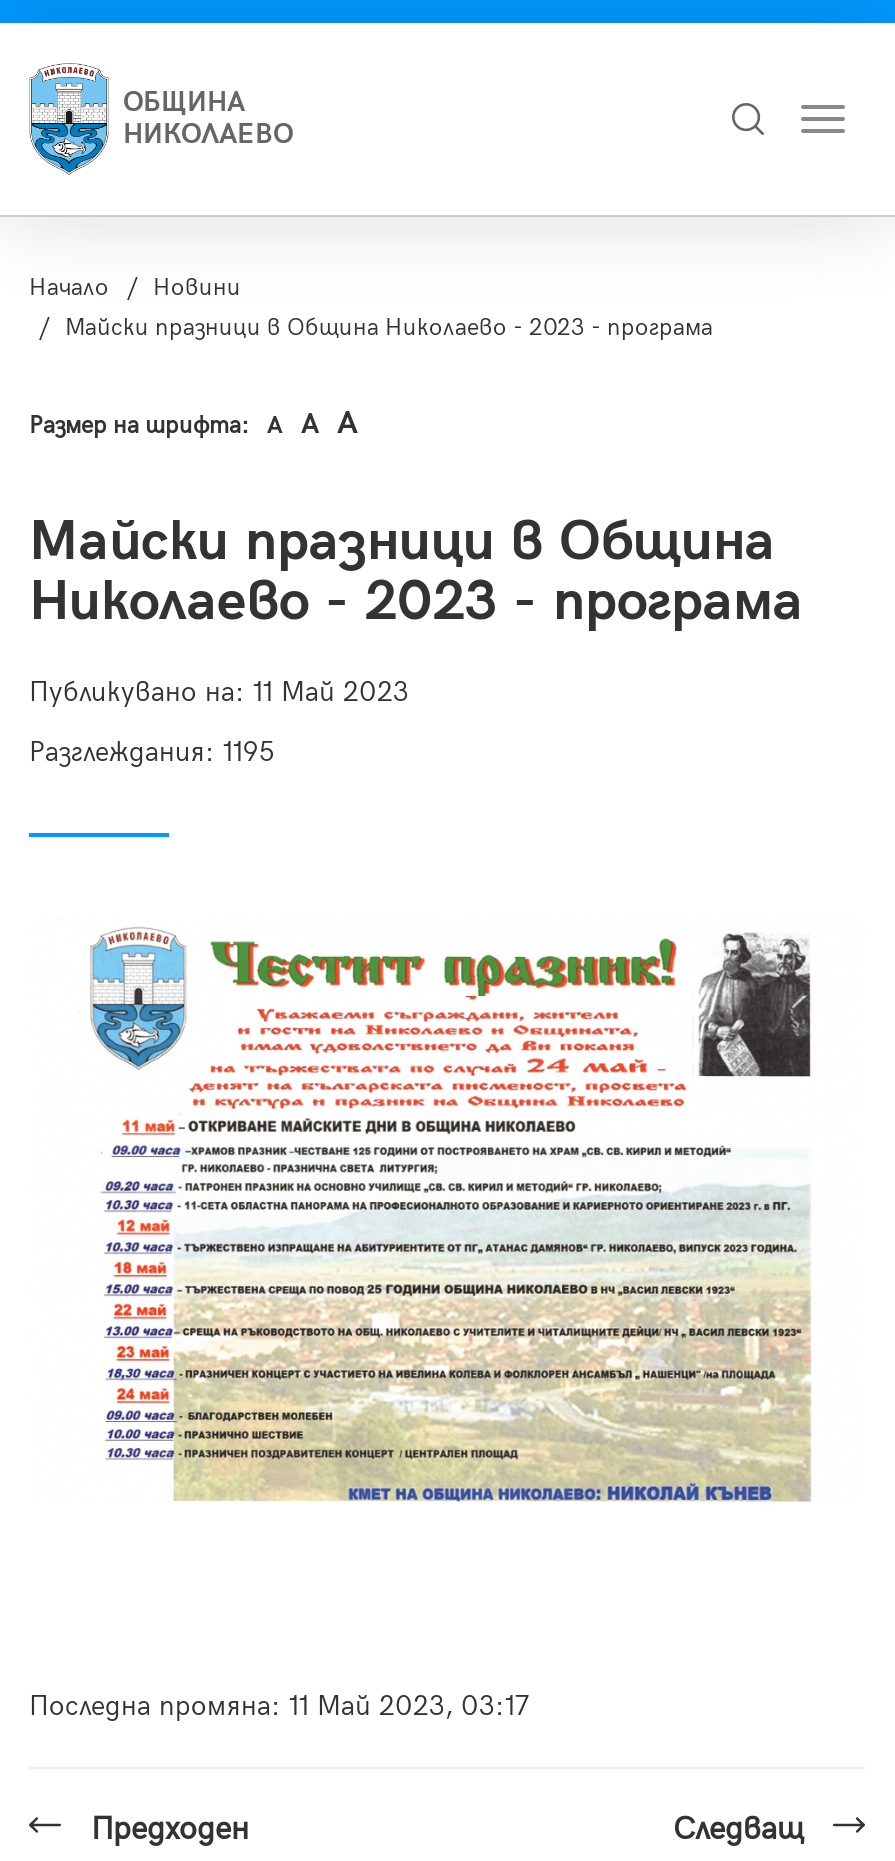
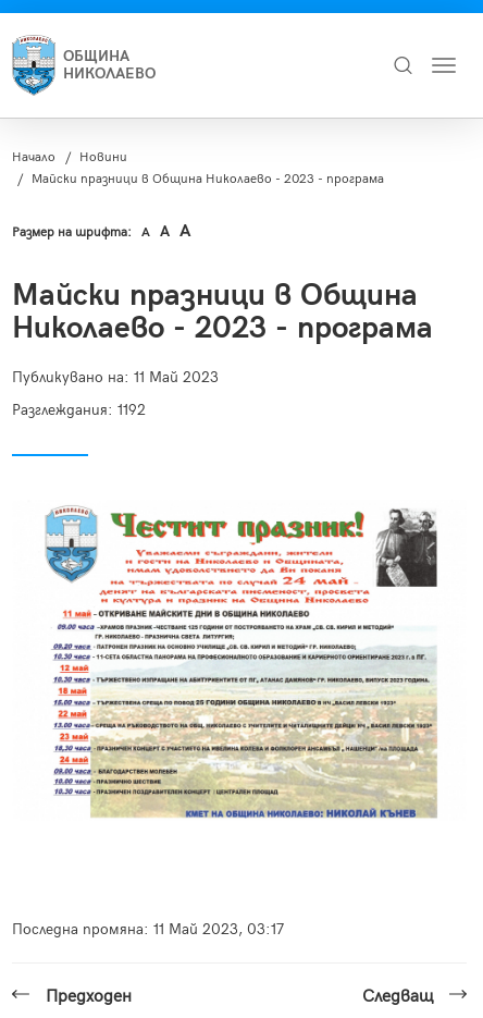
[29,734,275,768] Разглеждания: 1195 -> [12,400,146,419] Разглеждания: 1192

